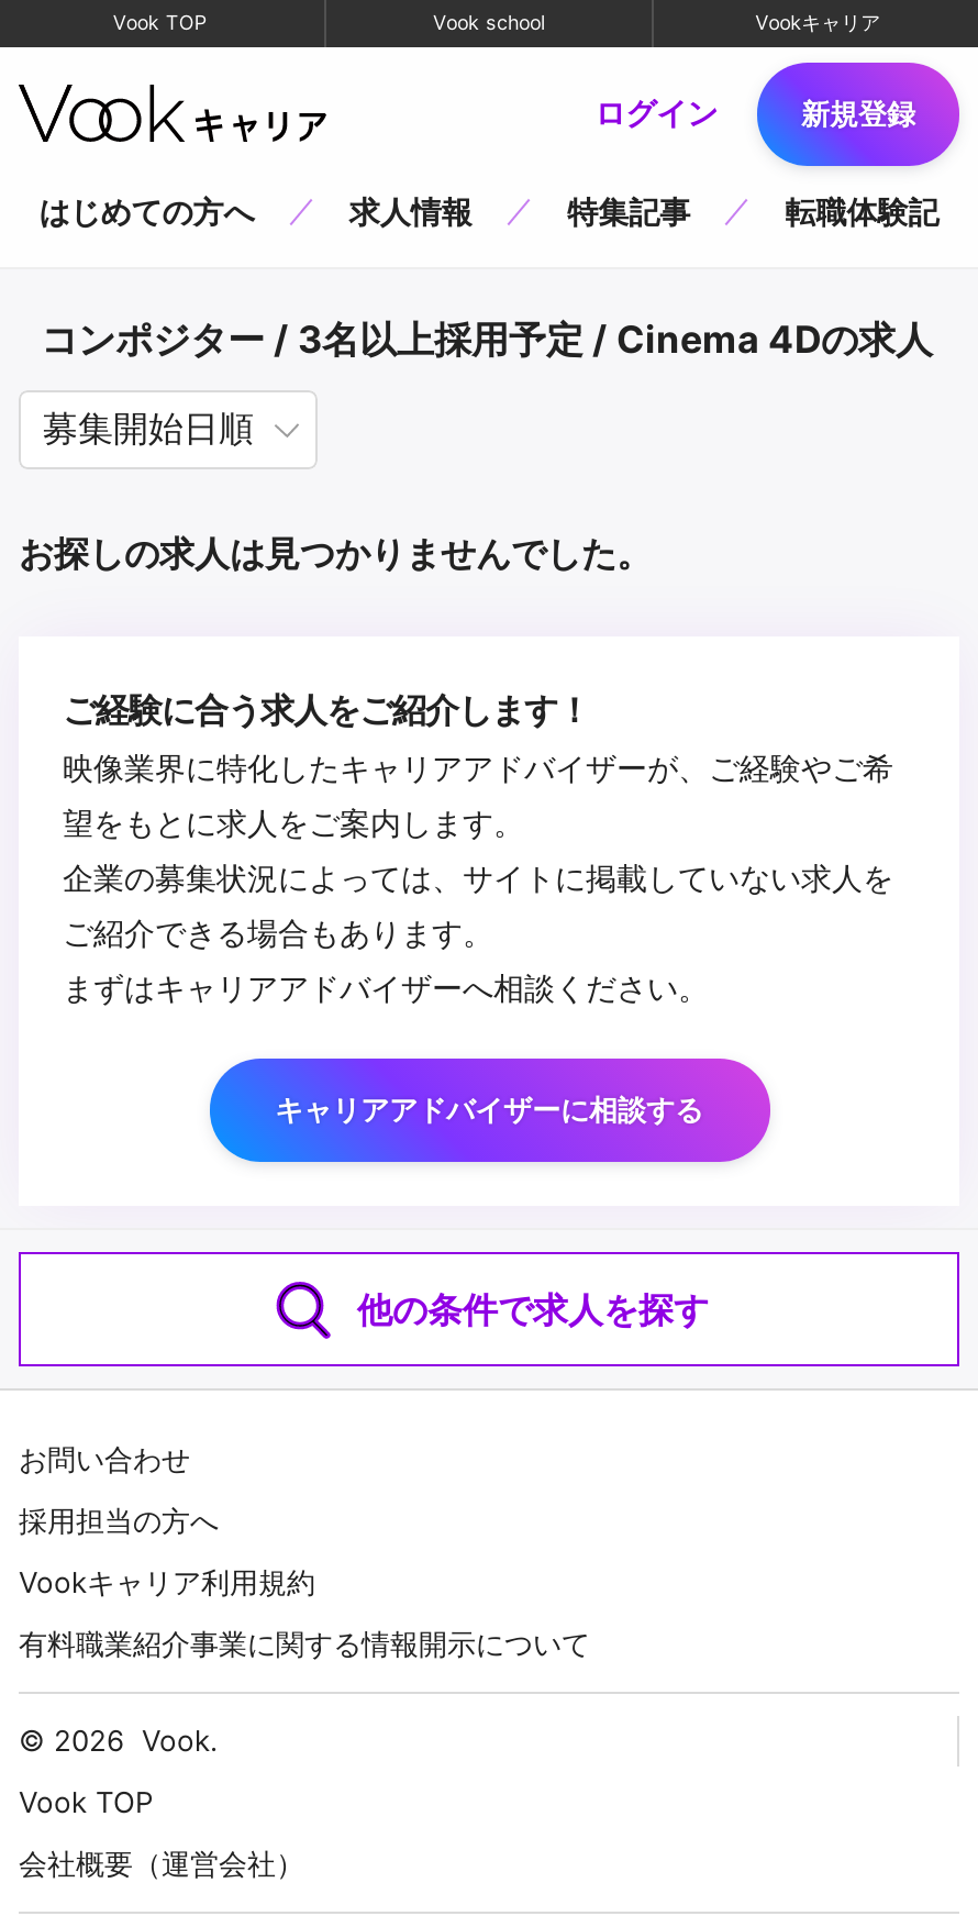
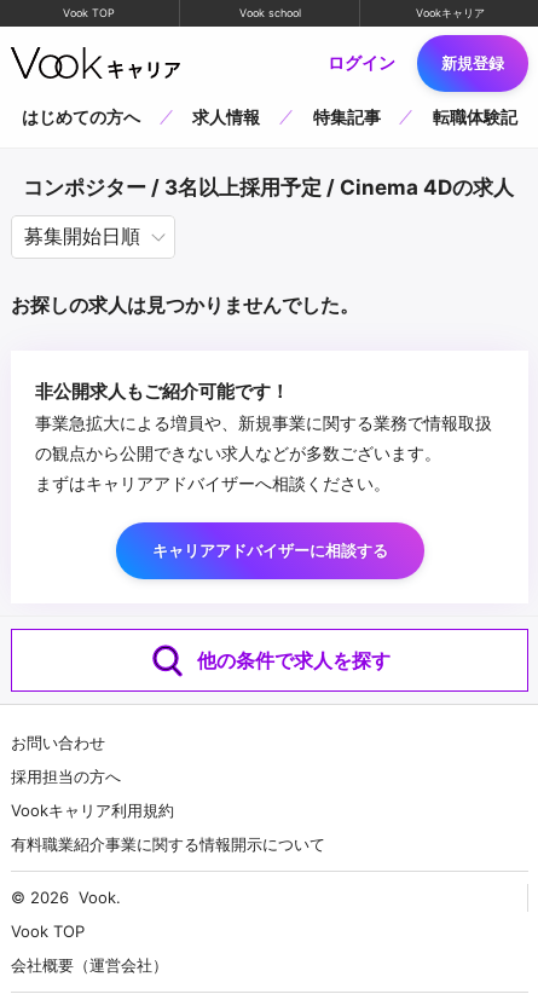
[63,689,893,951] ご経験に合う求人をご紹介します！ | 映像業界に特化したキャリアアドバイザーが、ご経験やご希 | 望をもとに求人をご案内します。 | 企業の募集状況によっては、サイトに掲載していない求人を | ご紹介できる場合もあります。 -> [35,380,492,463] 非公開求人もご紹介可能です！ | 事業急拡大による増員や、新規事業に関する業務で情報取扱 | の観点から公開できない求人などが多数ございます。

